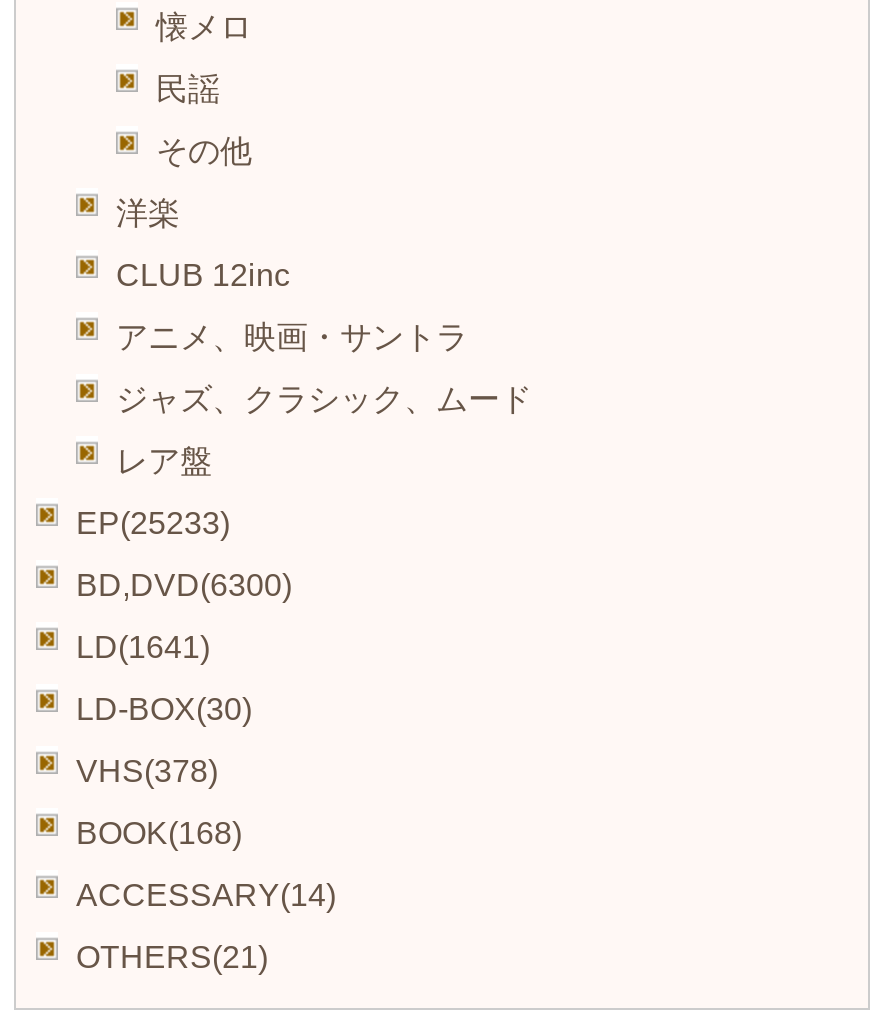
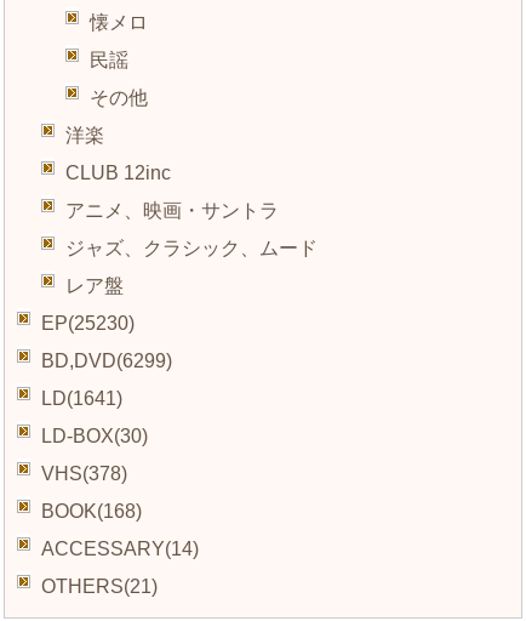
[76,505,230,539] EP(25233) -> [41,313,135,333] EP(25230)
[76,567,292,601] BD,DVD(6300) -> [41,350,172,371] BD,DVD(6299)

